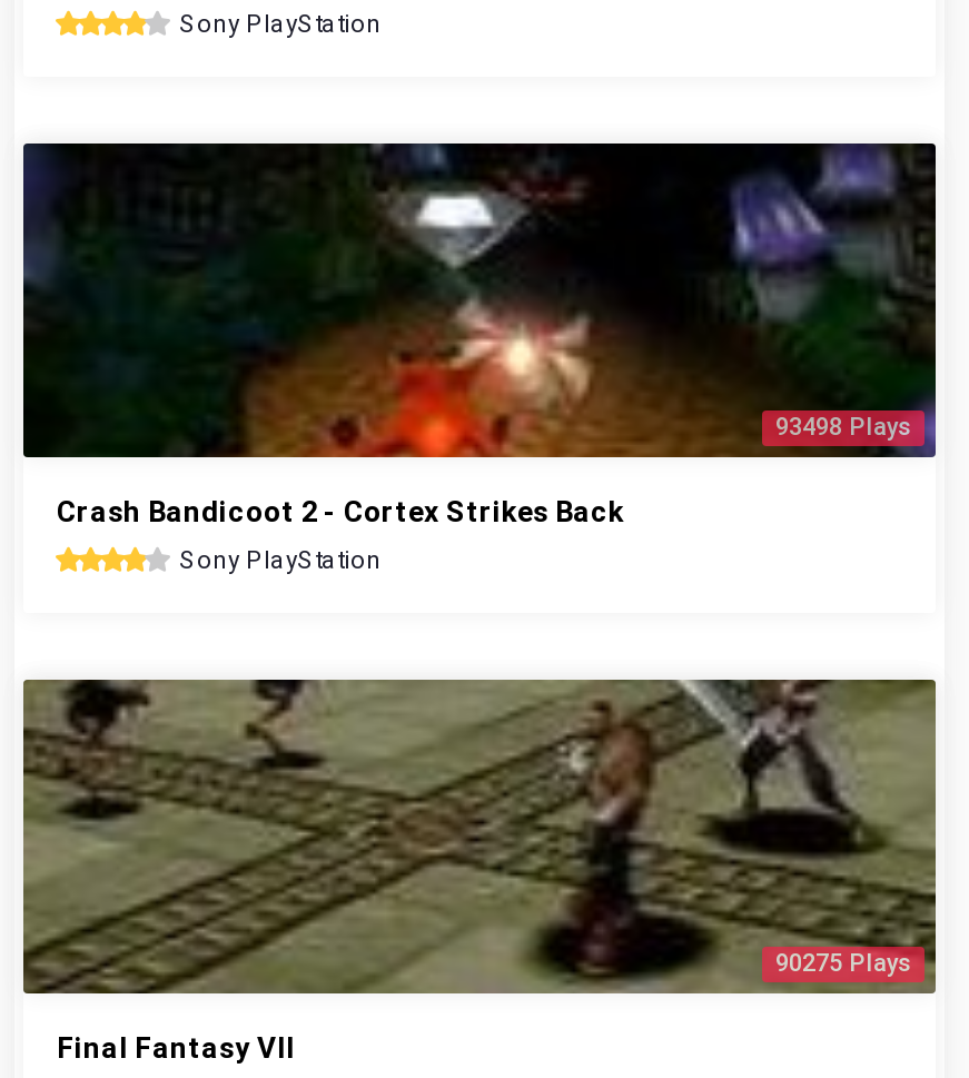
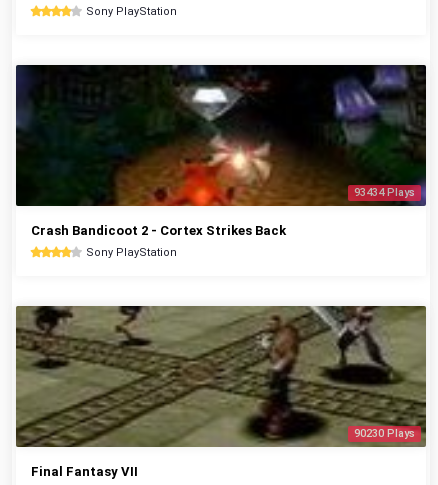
[775,413,911,442] 93498 Plays -> [354,186,415,199] 93434 Plays
[775,949,911,978] 90275 Plays -> [354,427,415,440] 90230 Plays

